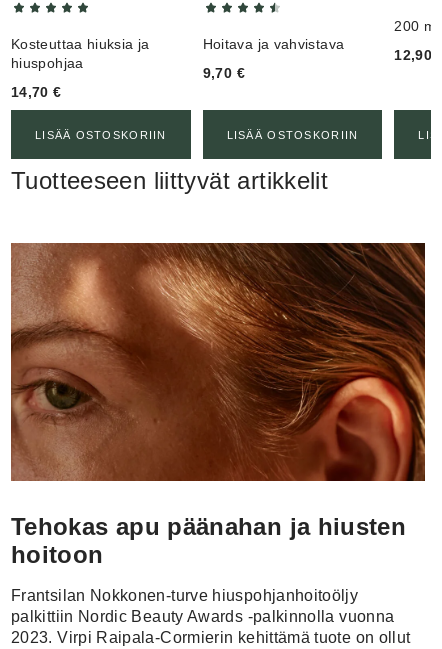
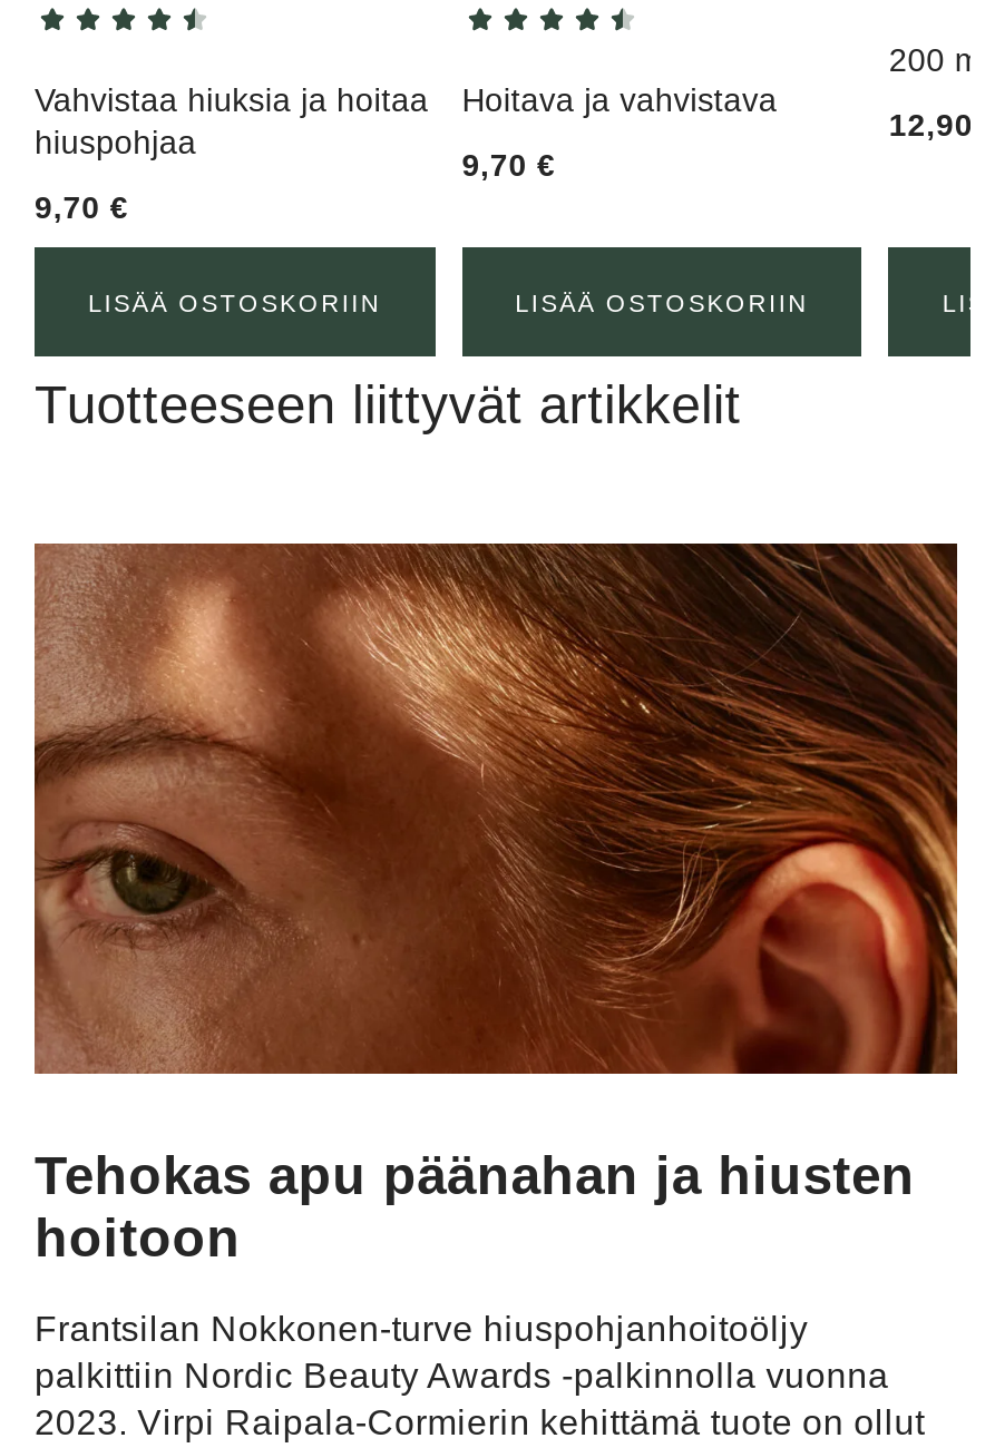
[11,36,150,52] Kosteuttaa hiuksia ja -> [35,83,428,119] Vahvistaa hiuksia ja hoitaa
[11,84,61,100] 14,70 € -> [35,190,129,226] 9,70 €

